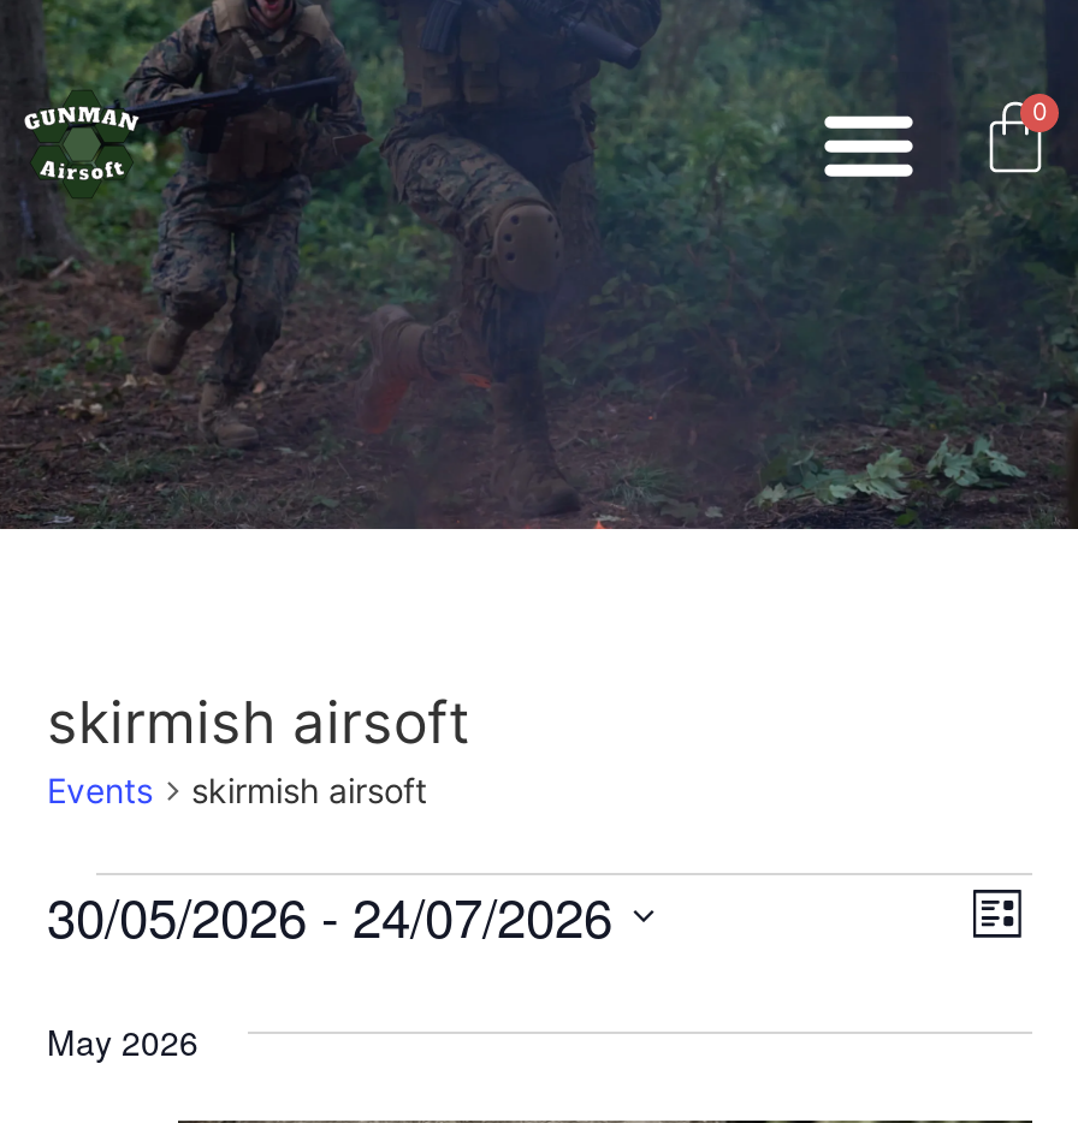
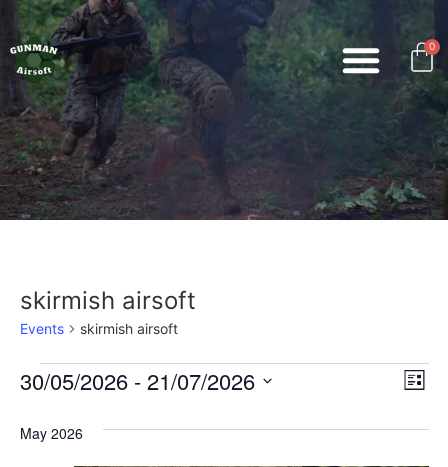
[47,878,612,952] 30/05/2026 - 24/07/2026 -> [19,365,254,396] 30/05/2026 - 21/07/2026

